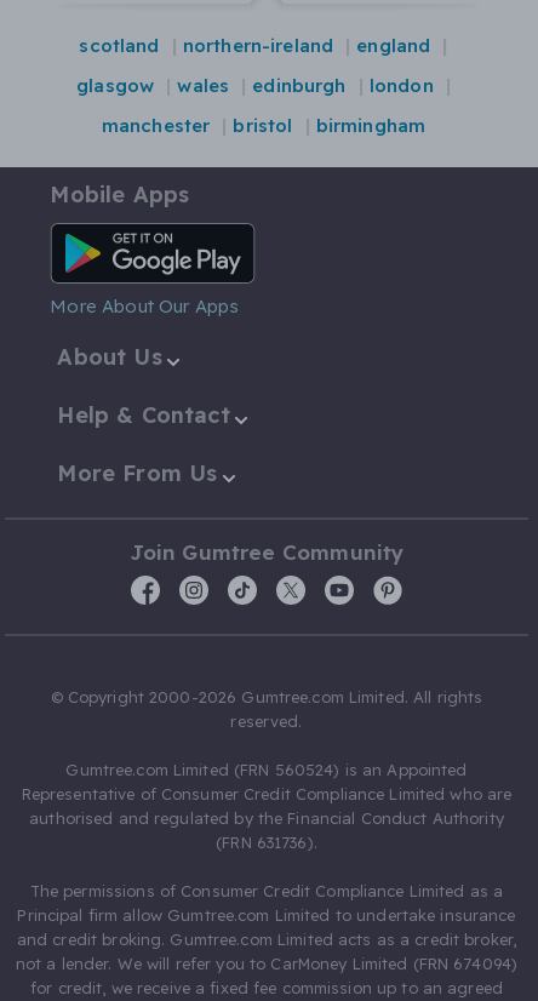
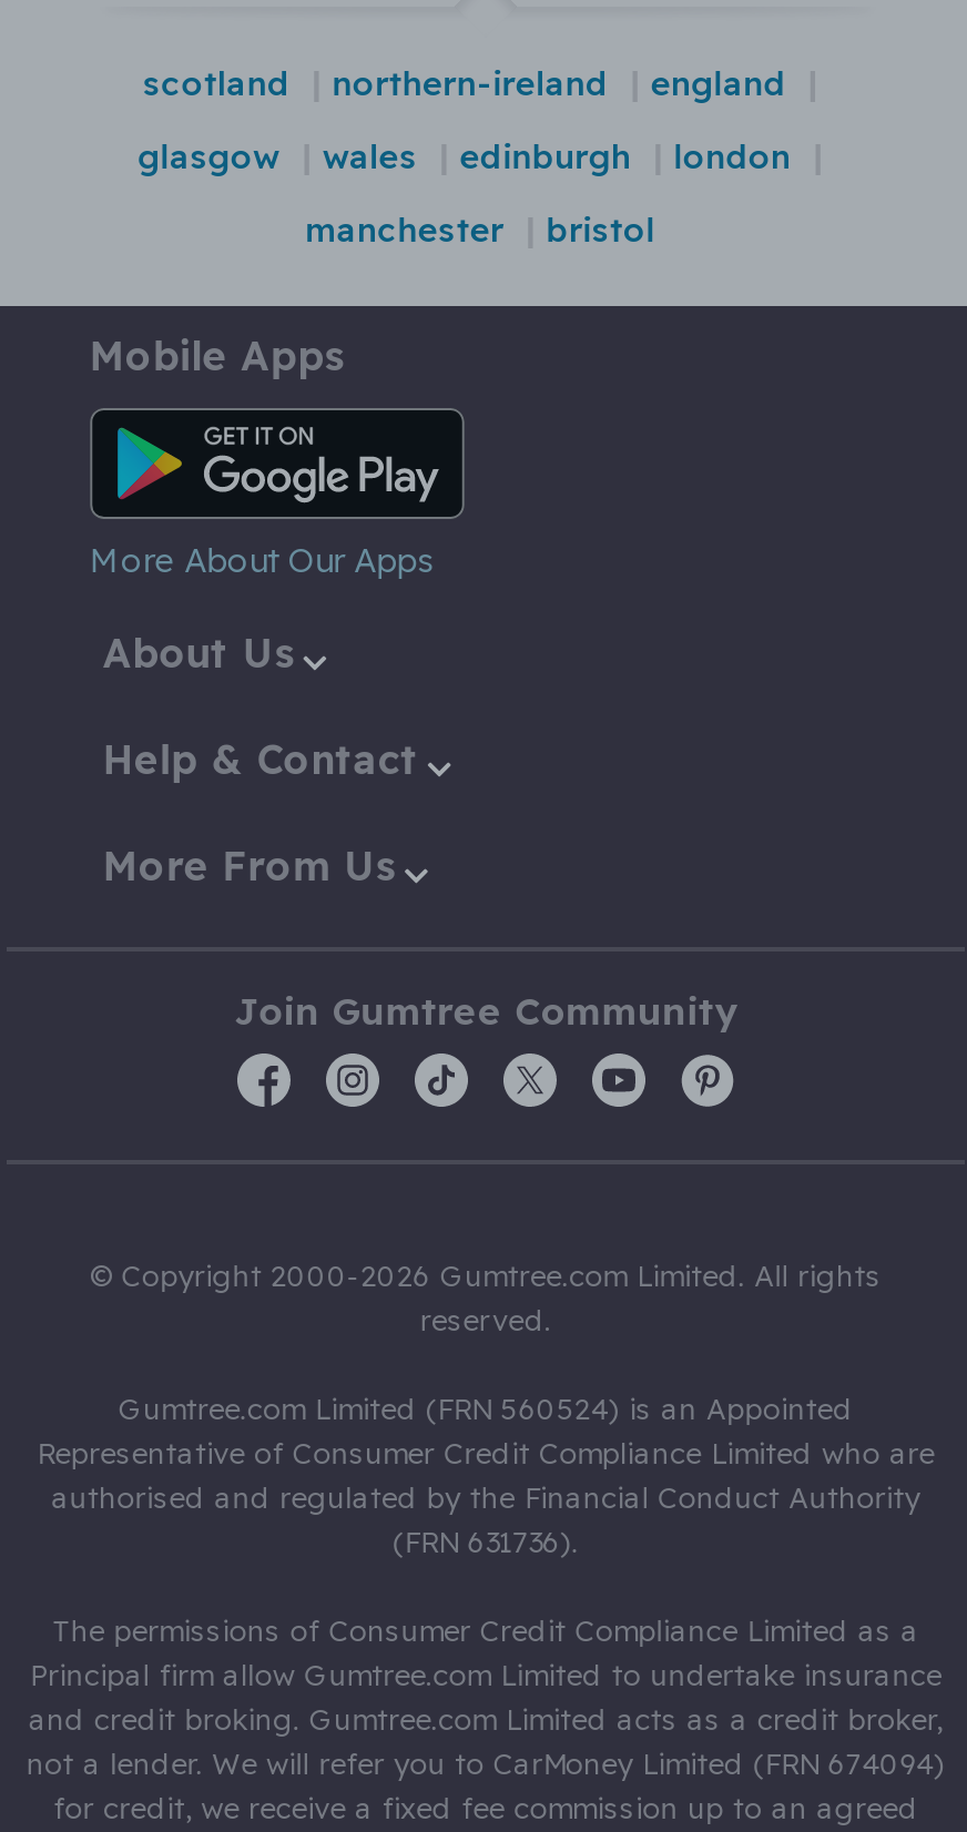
[316,114,426,137] birmingham -> none

